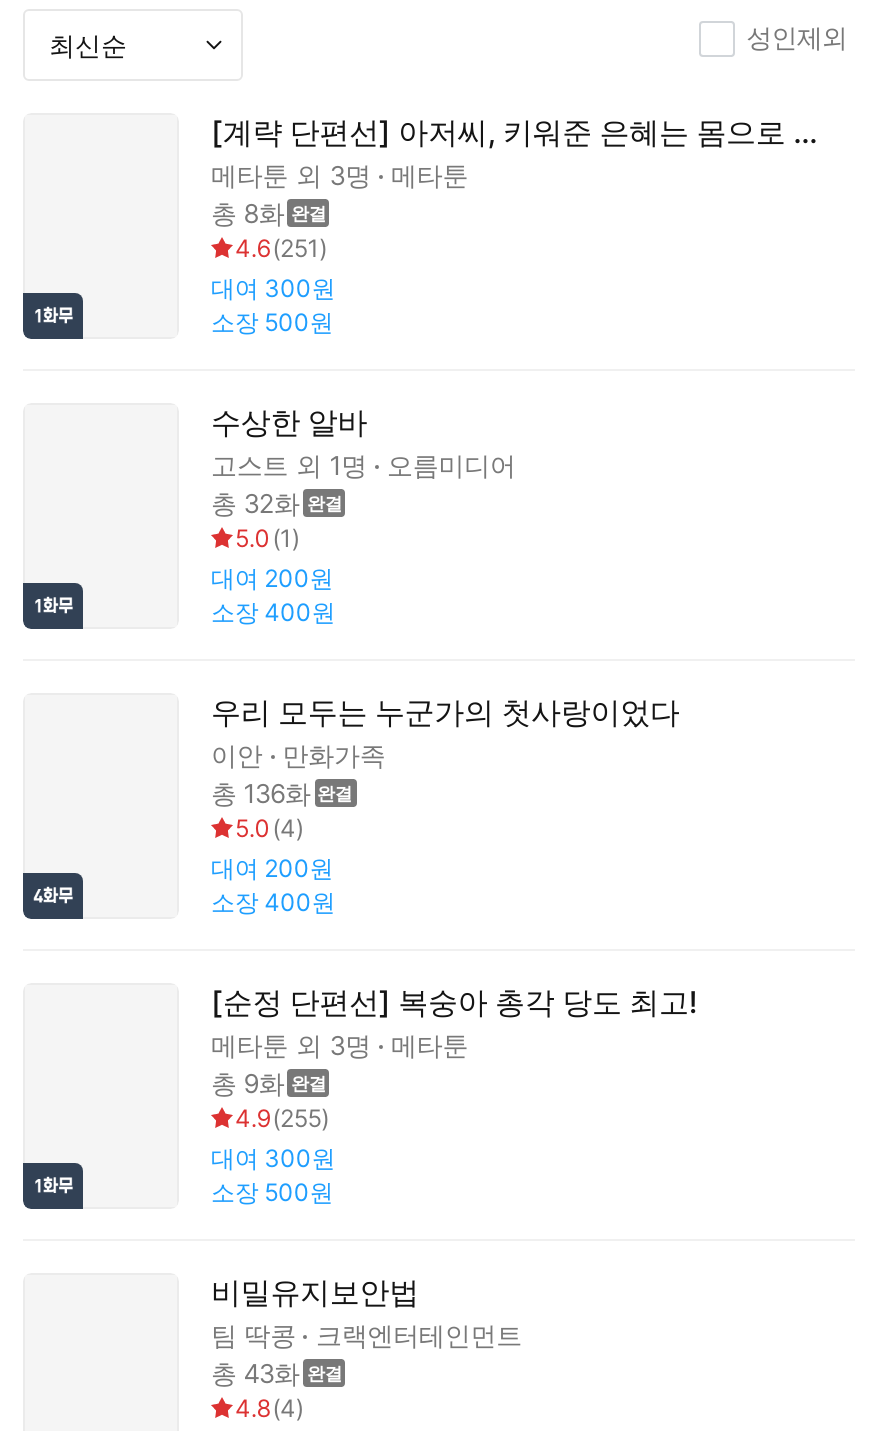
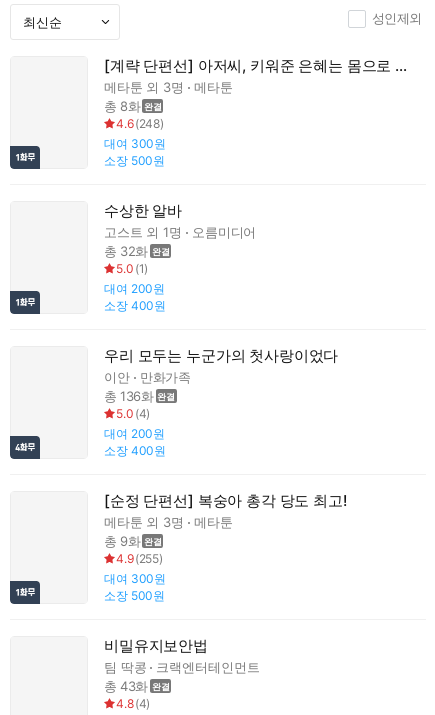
[235,233,327,263] 4.6(251) -> [116,116,164,131] 4.6(248)

